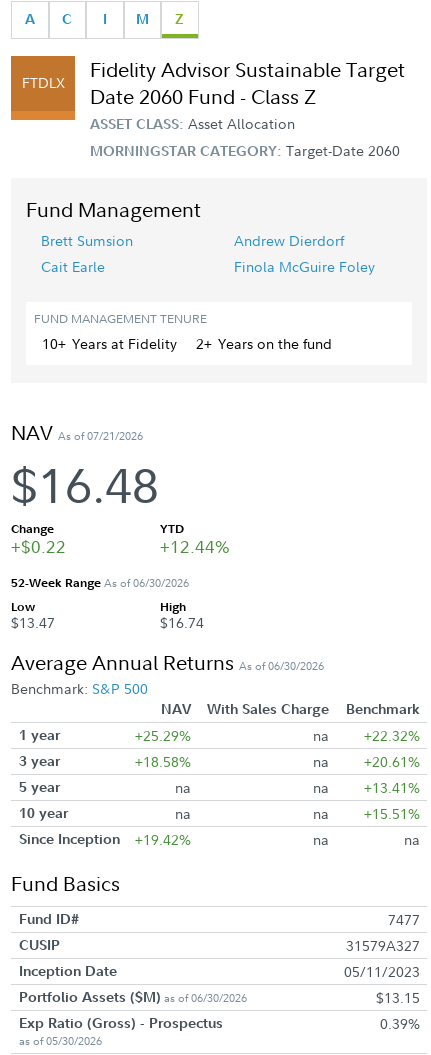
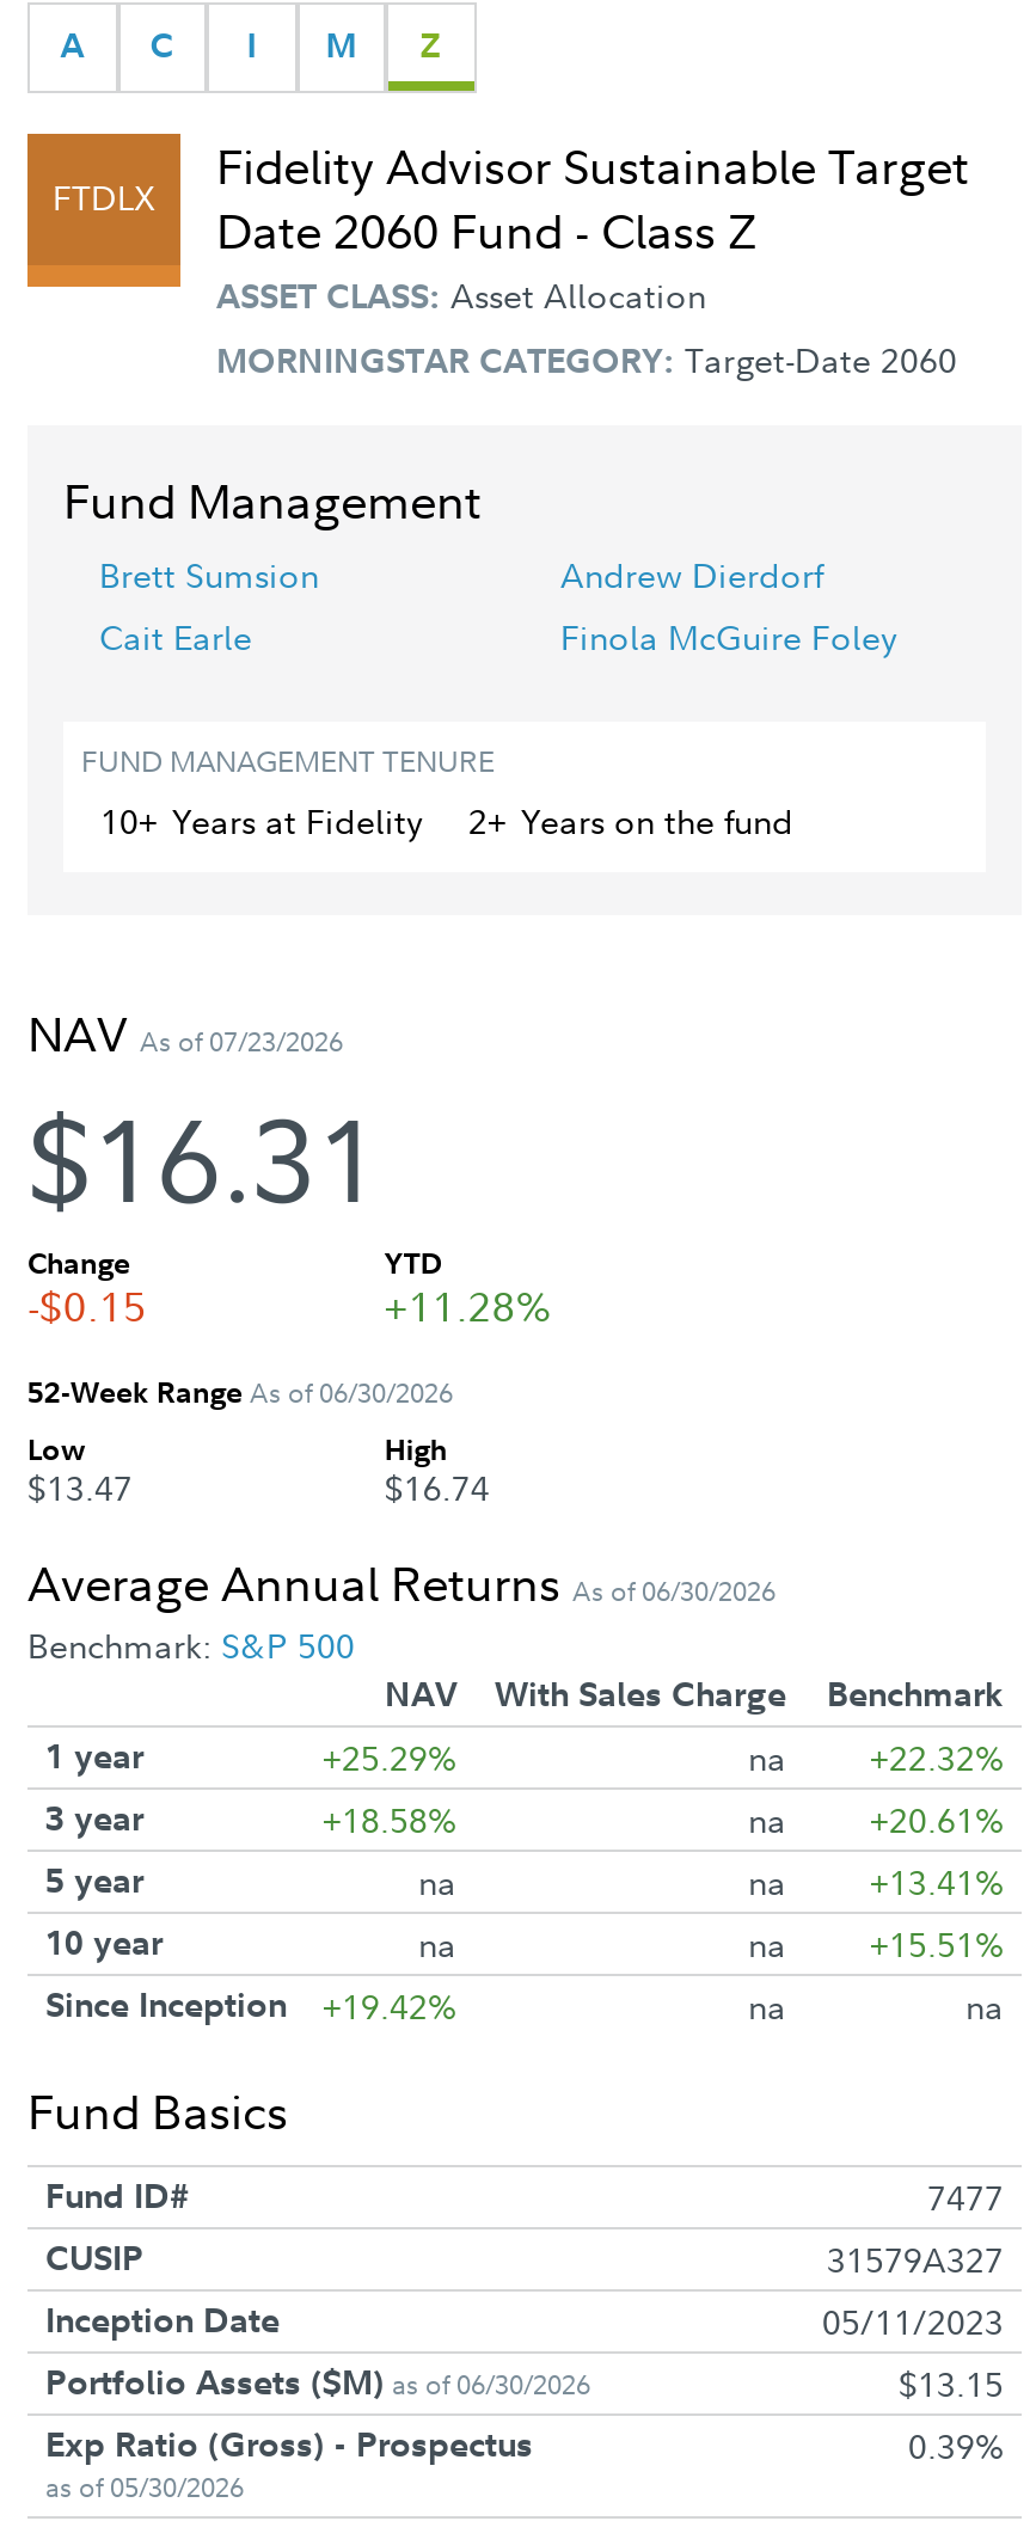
[11,419,143,446] NAV As of 07/21/2026 -> [27,1001,343,1066] NAV As of 07/23/2026
[11,453,159,517] $16.48 -> [27,1082,381,1235] $16.31
[11,534,66,557] +$0.22 -> [27,1277,147,1332] -$0.15
[160,534,230,557] +12.44% -> [384,1277,552,1332] +11.28%

